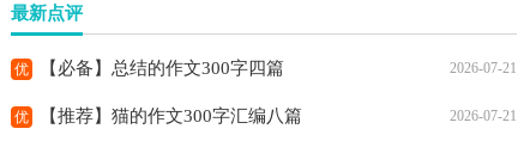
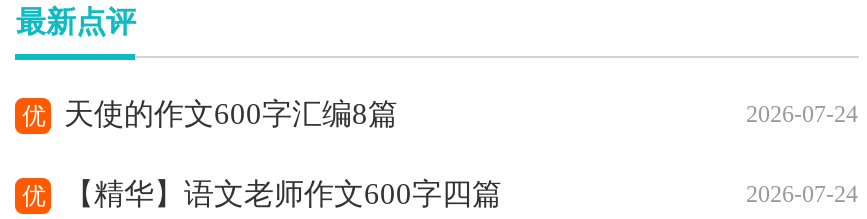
[40,58,516,77] 【必备】总结的作文300字四篇 | 2026-07-21 -> [64,97,858,129] 天使的作文600字汇编8篇 | 2026-07-24
[40,106,303,125] 【推荐】猫的作文300字汇编八篇 -> [64,177,502,209] 【精华】语文老师作文600字四篇
[449,107,516,124] 2026-07-21 -> [746,179,858,207] 2026-07-24

